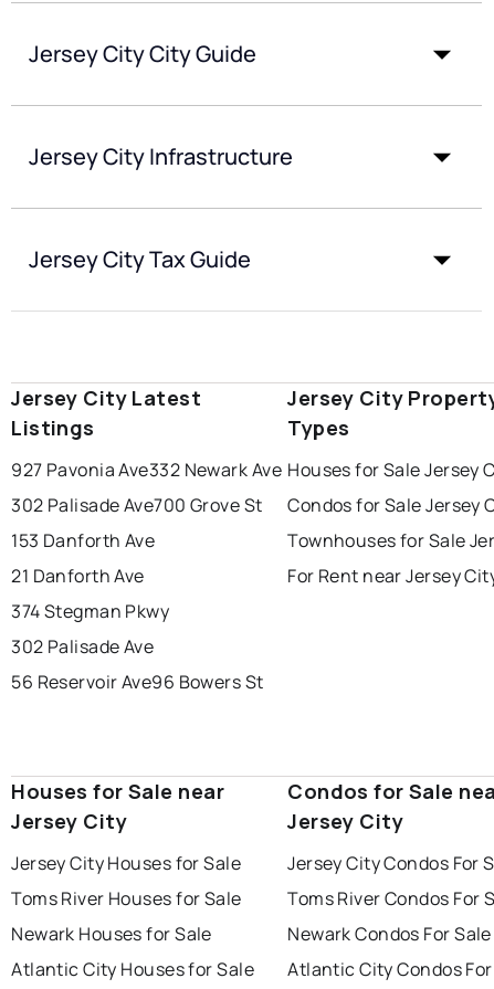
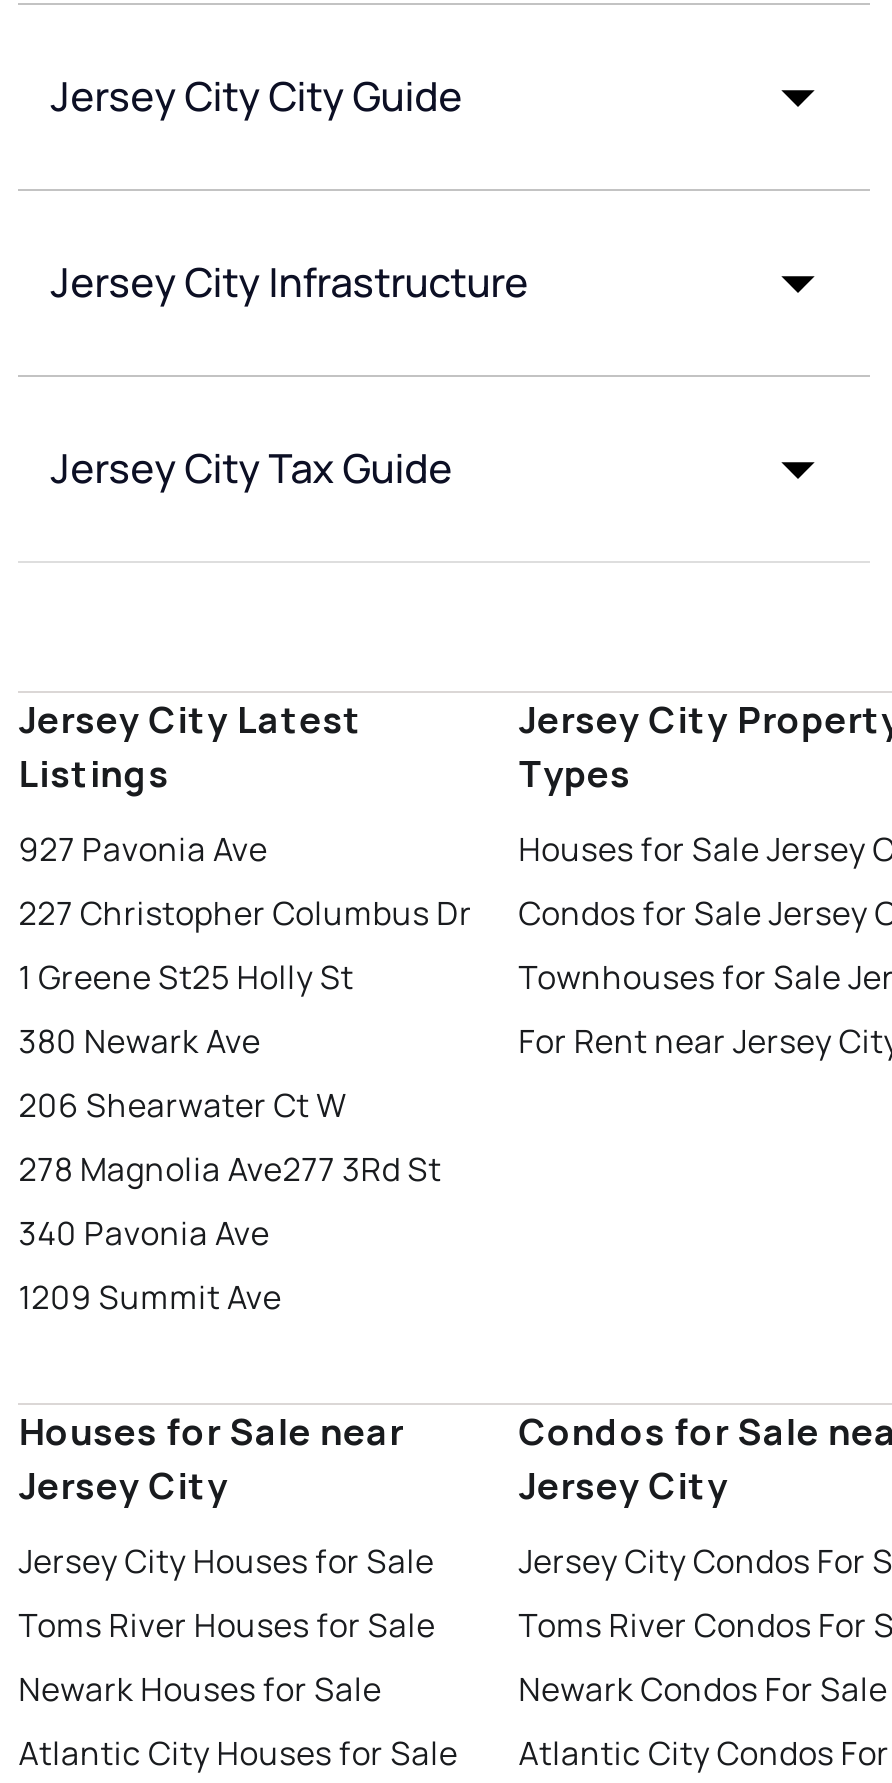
[11,457,282,694] 927 Pavonia Ave332 Newark Ave | 302 Palisade Ave700 Grove St | 153 Danforth Ave | 21 Danforth Ave | 374 Stegman Pkwy | 302 Palisade Ave | 56 Reservoir Ave96 Bowers St -> [18,826,472,1318] 927 Pavonia Ave | 227 Christopher Columbus Dr | 1 Greene St25 Holly St | 380 Newark Ave | 206 Shearwater Ct W | 278 Magnolia Ave277 3Rd St | 340 Pavonia Ave | 1209 Summit Ave

